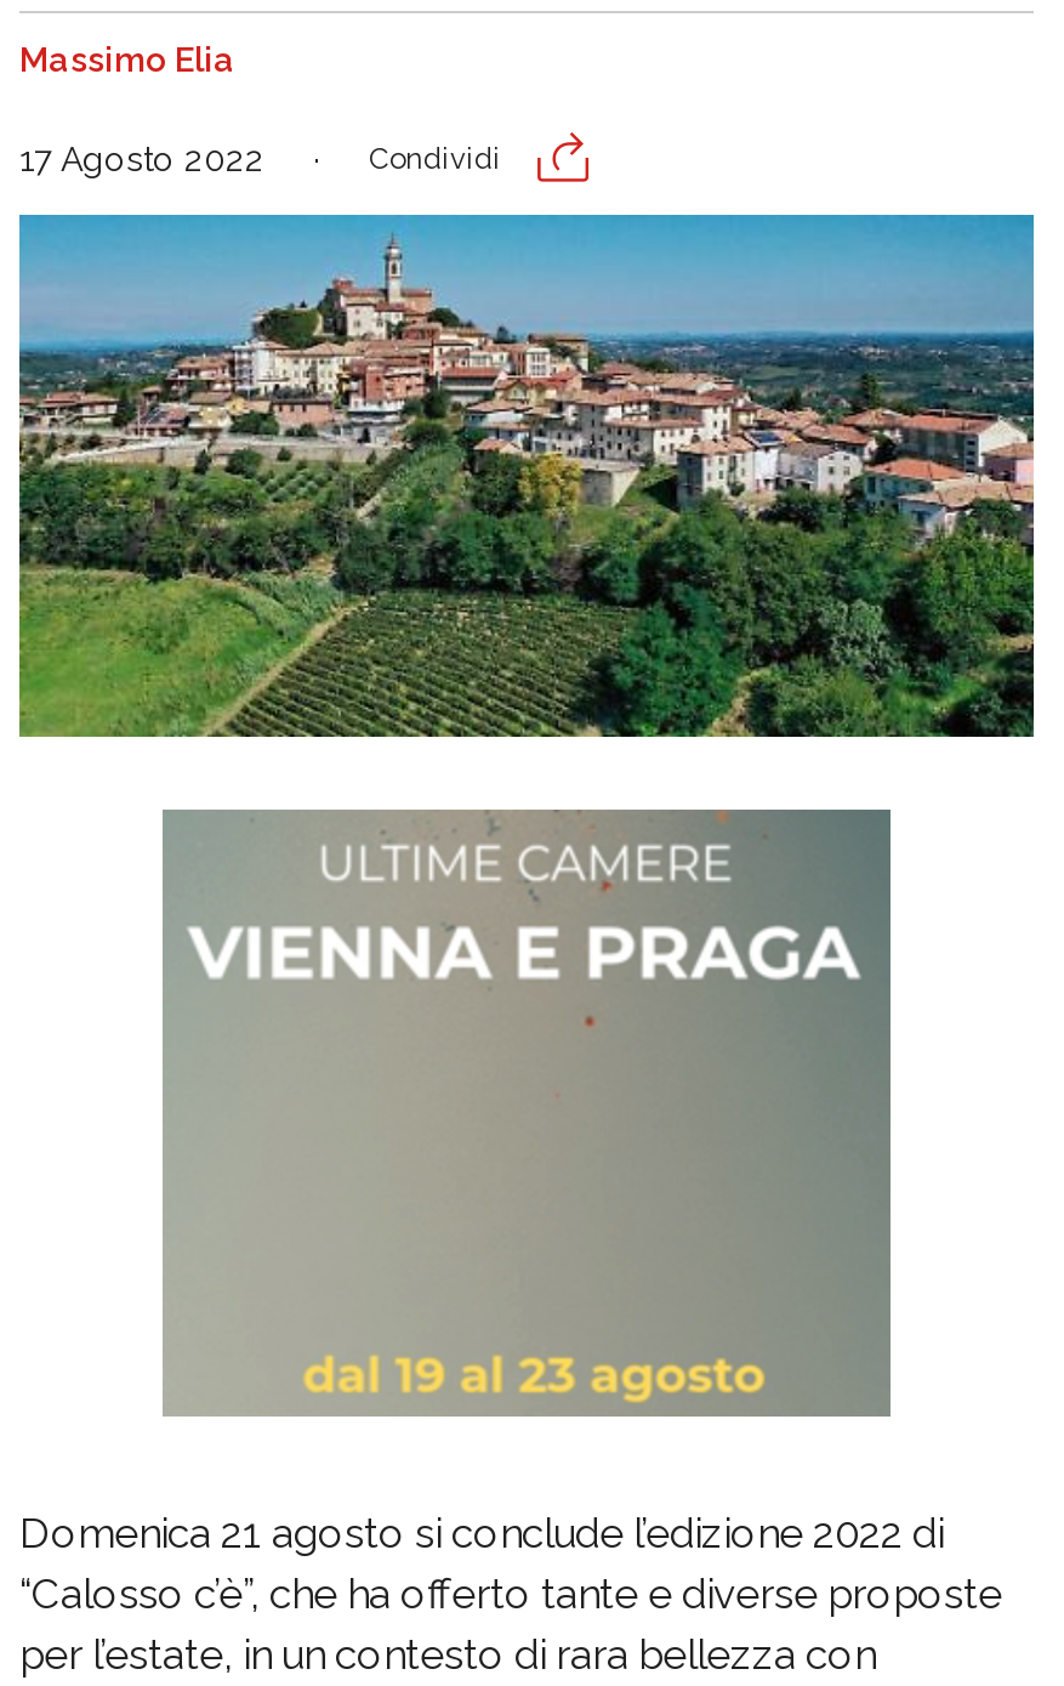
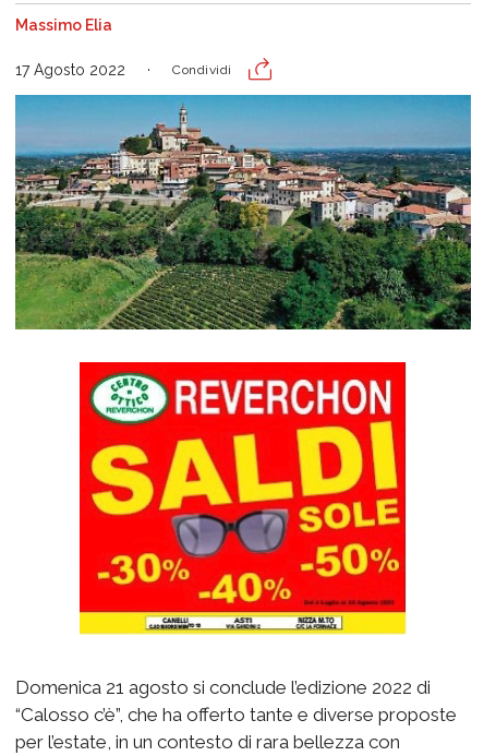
[160,807,893,1419] [image] -> [78,361,407,635] [image]

